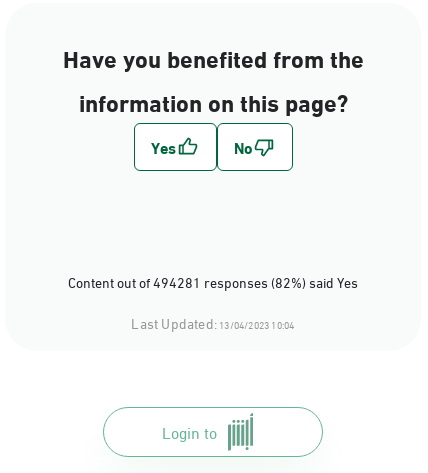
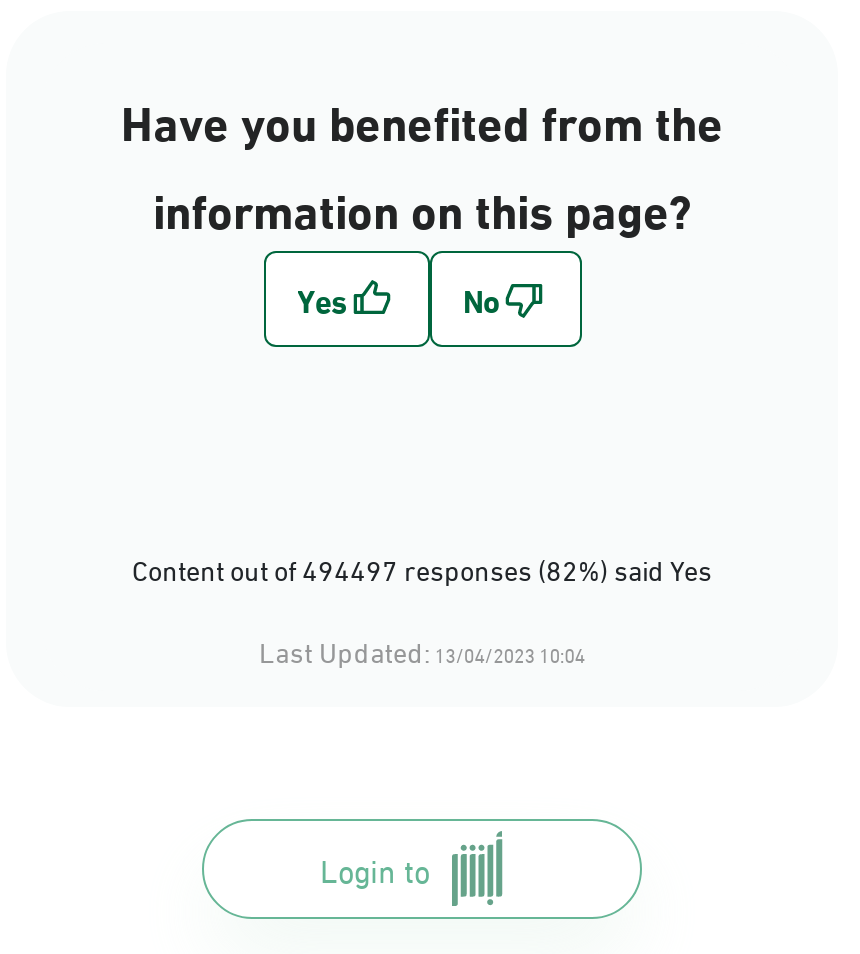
[68,269,358,294] Content out of 494281 responses (82%) said Yes -> [132,542,712,592] Content out of 494497 responses (82%) said Yes

